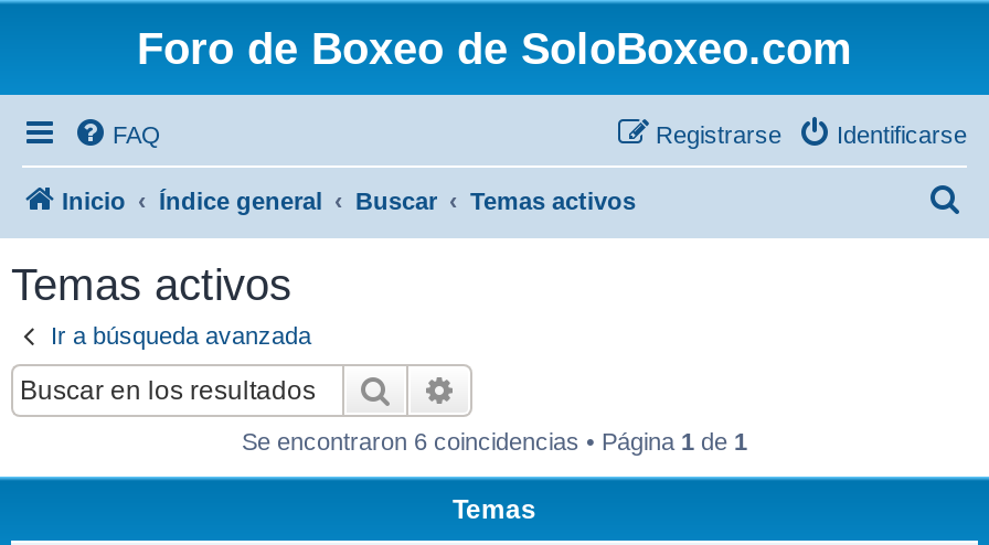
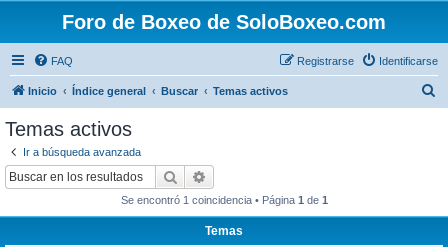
[242,427,747,453] Se encontraron 6 coincidencias • Página 1 de 1 -> [120,193,327,205] Se encontró 1 coincidencia • Página 1 de 1

